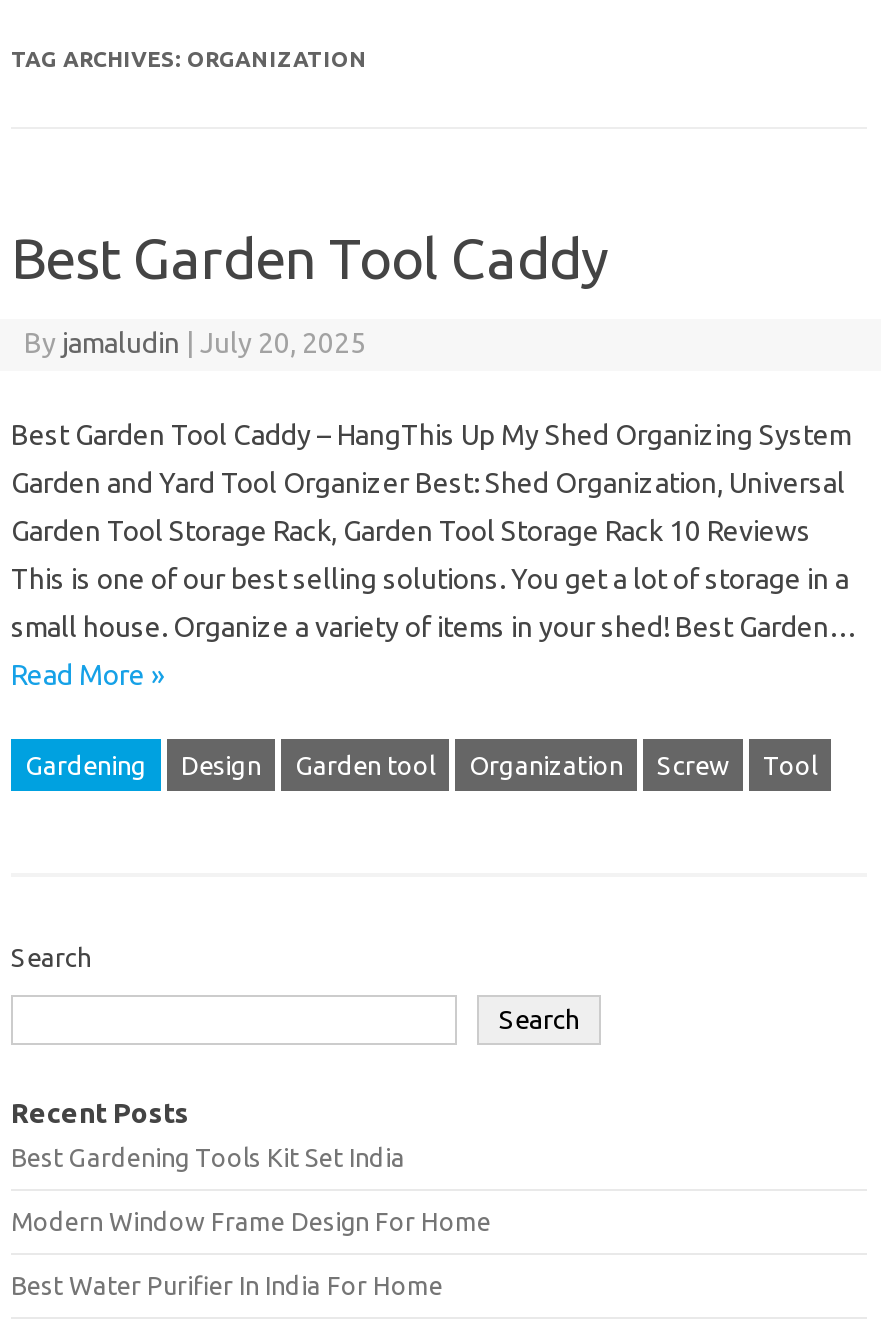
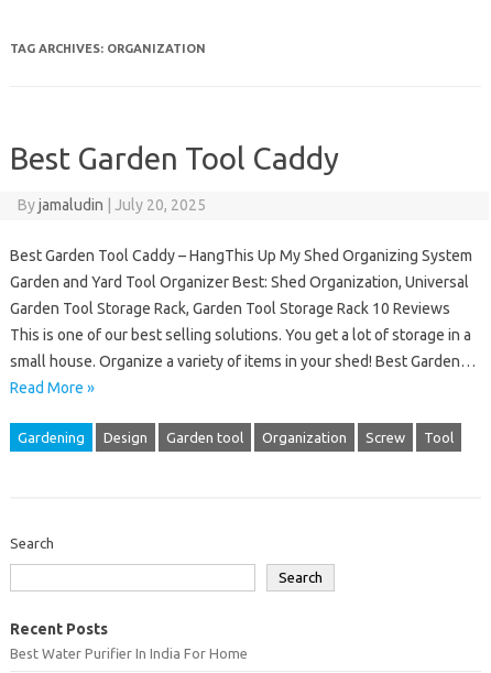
[11,1143,491,1235] Best Gardening Tools Kit Set India | Modern Window Frame Design For Home -> none

